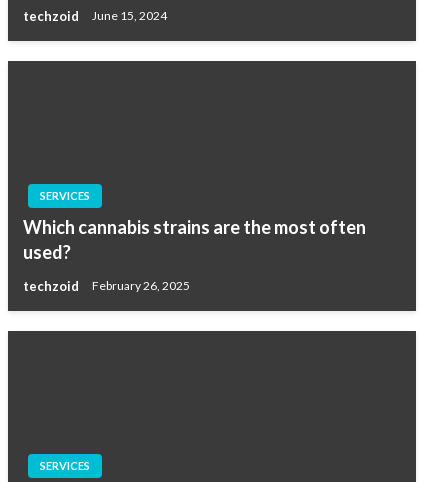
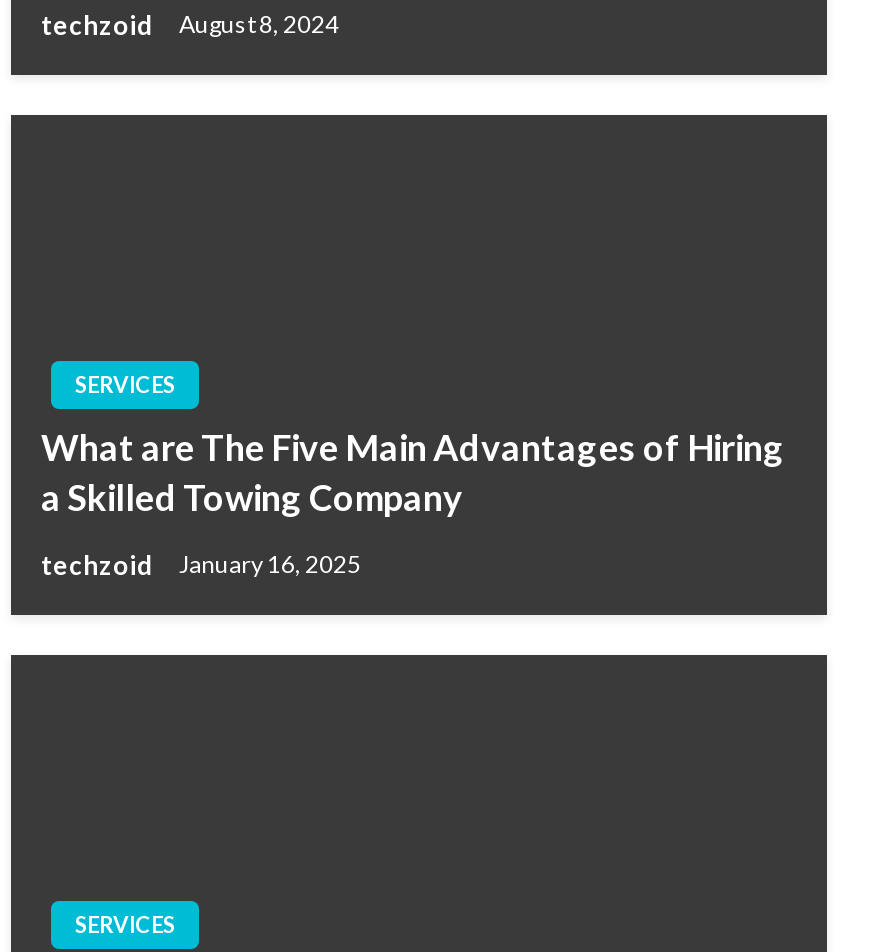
[23,8,167,24] techzoid June 15, 2024 -> [41,9,339,41] techzoid August 8, 2024
[23,216,366,263] Which cannabis strains are the most often | used? -> [41,425,785,519] What are The Five Main Advantages of Hiring | a Skilled Towing Company
[23,278,190,294] techzoid February 26, 2025 -> [41,549,361,581] techzoid January 16, 2025

